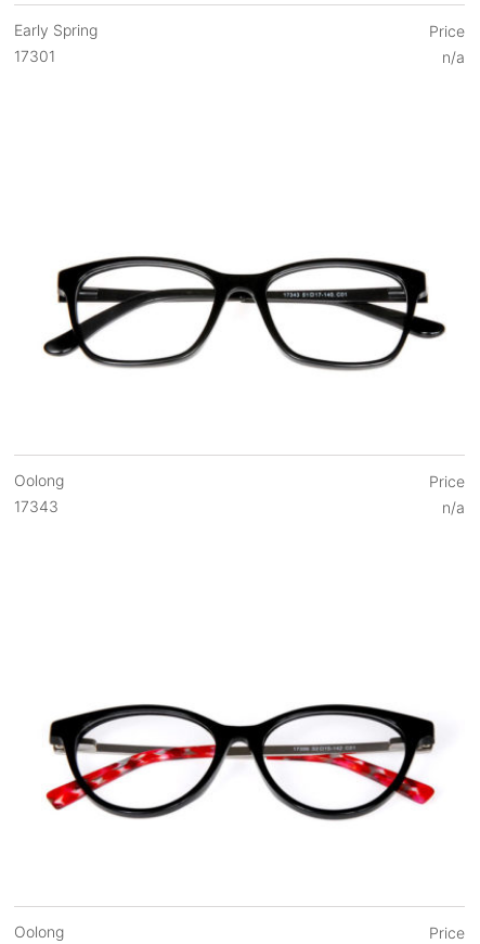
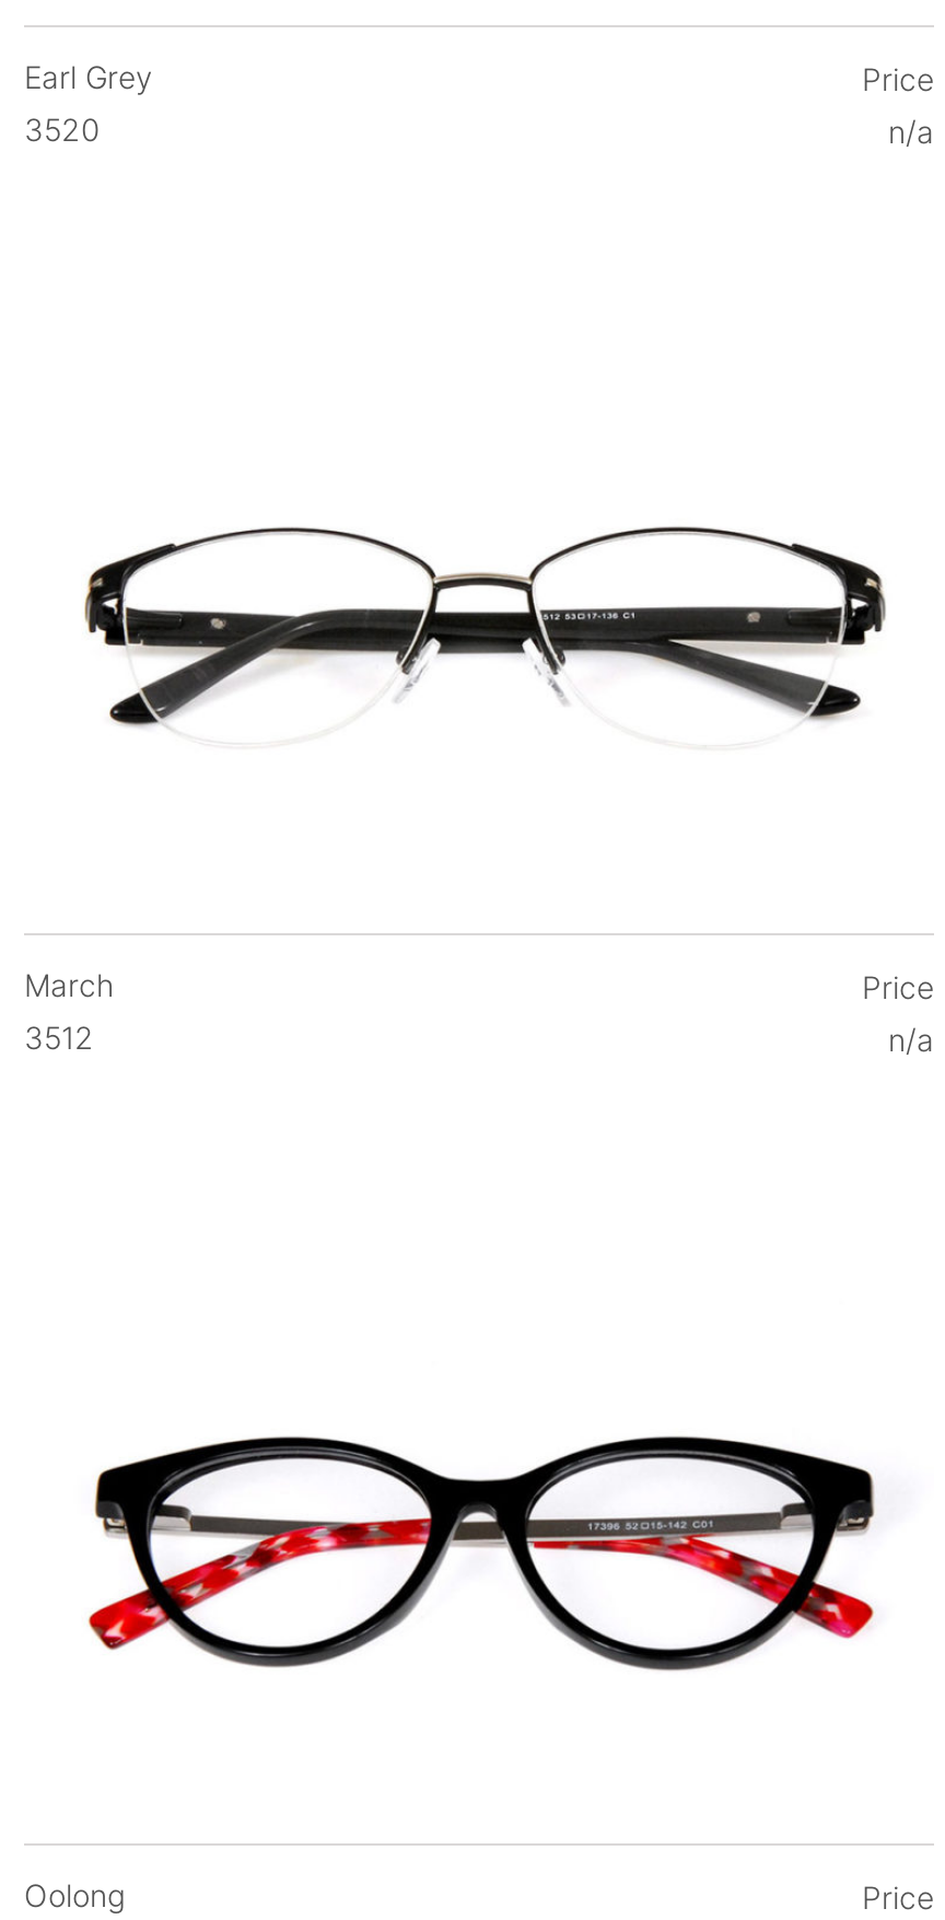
[14,21,98,65] Early Spring | 17301 -> [24,58,153,147] Earl Grey | 3520
[42,253,446,371] [image] -> [83,524,895,763] [image]
[14,471,64,516] Oolong | 17343 -> [24,967,114,1056] March | 3512

